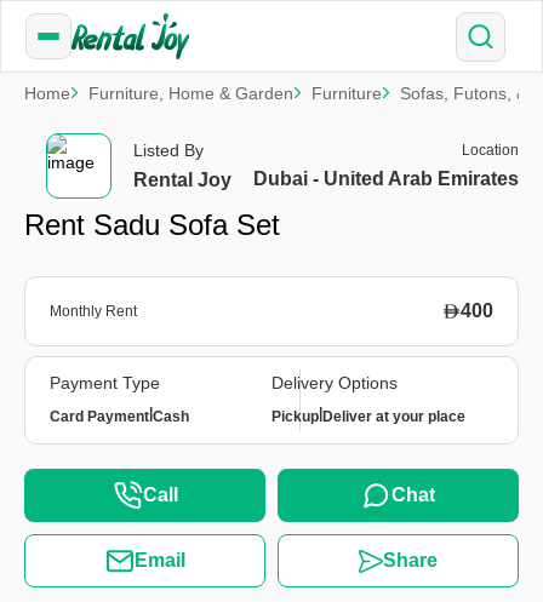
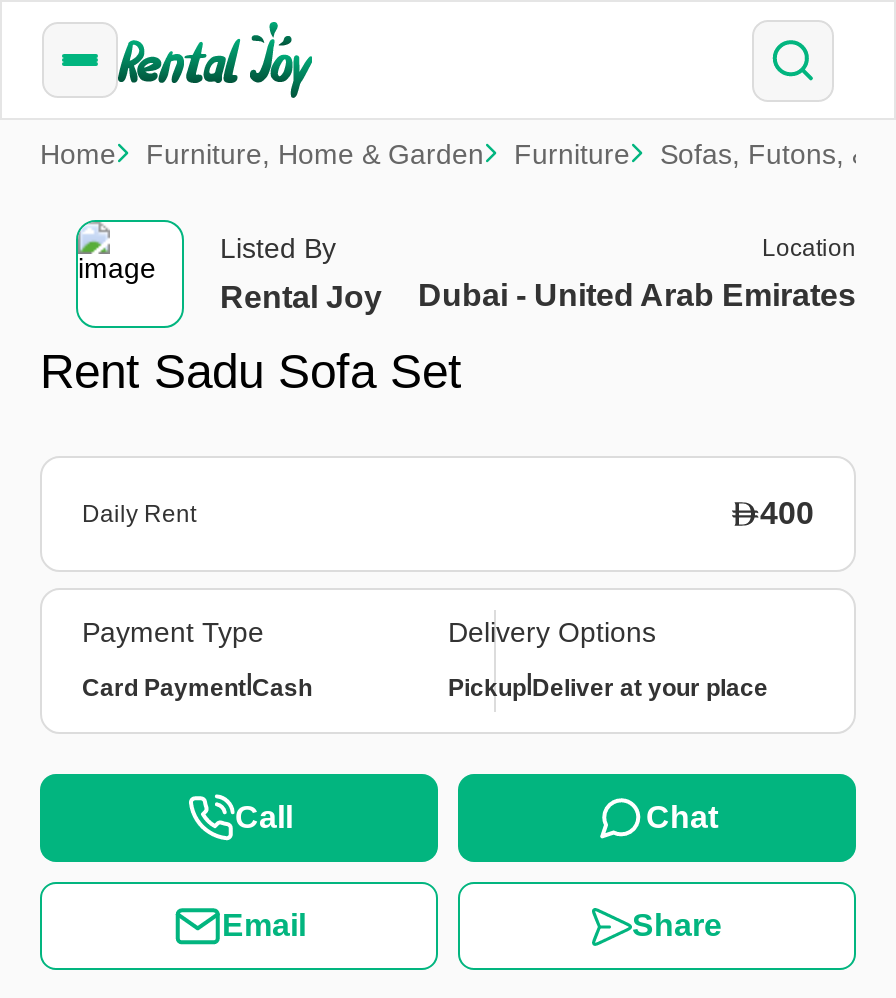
[50,303,137,320] Monthly Rent -> [82,500,196,528] Daily Rent

